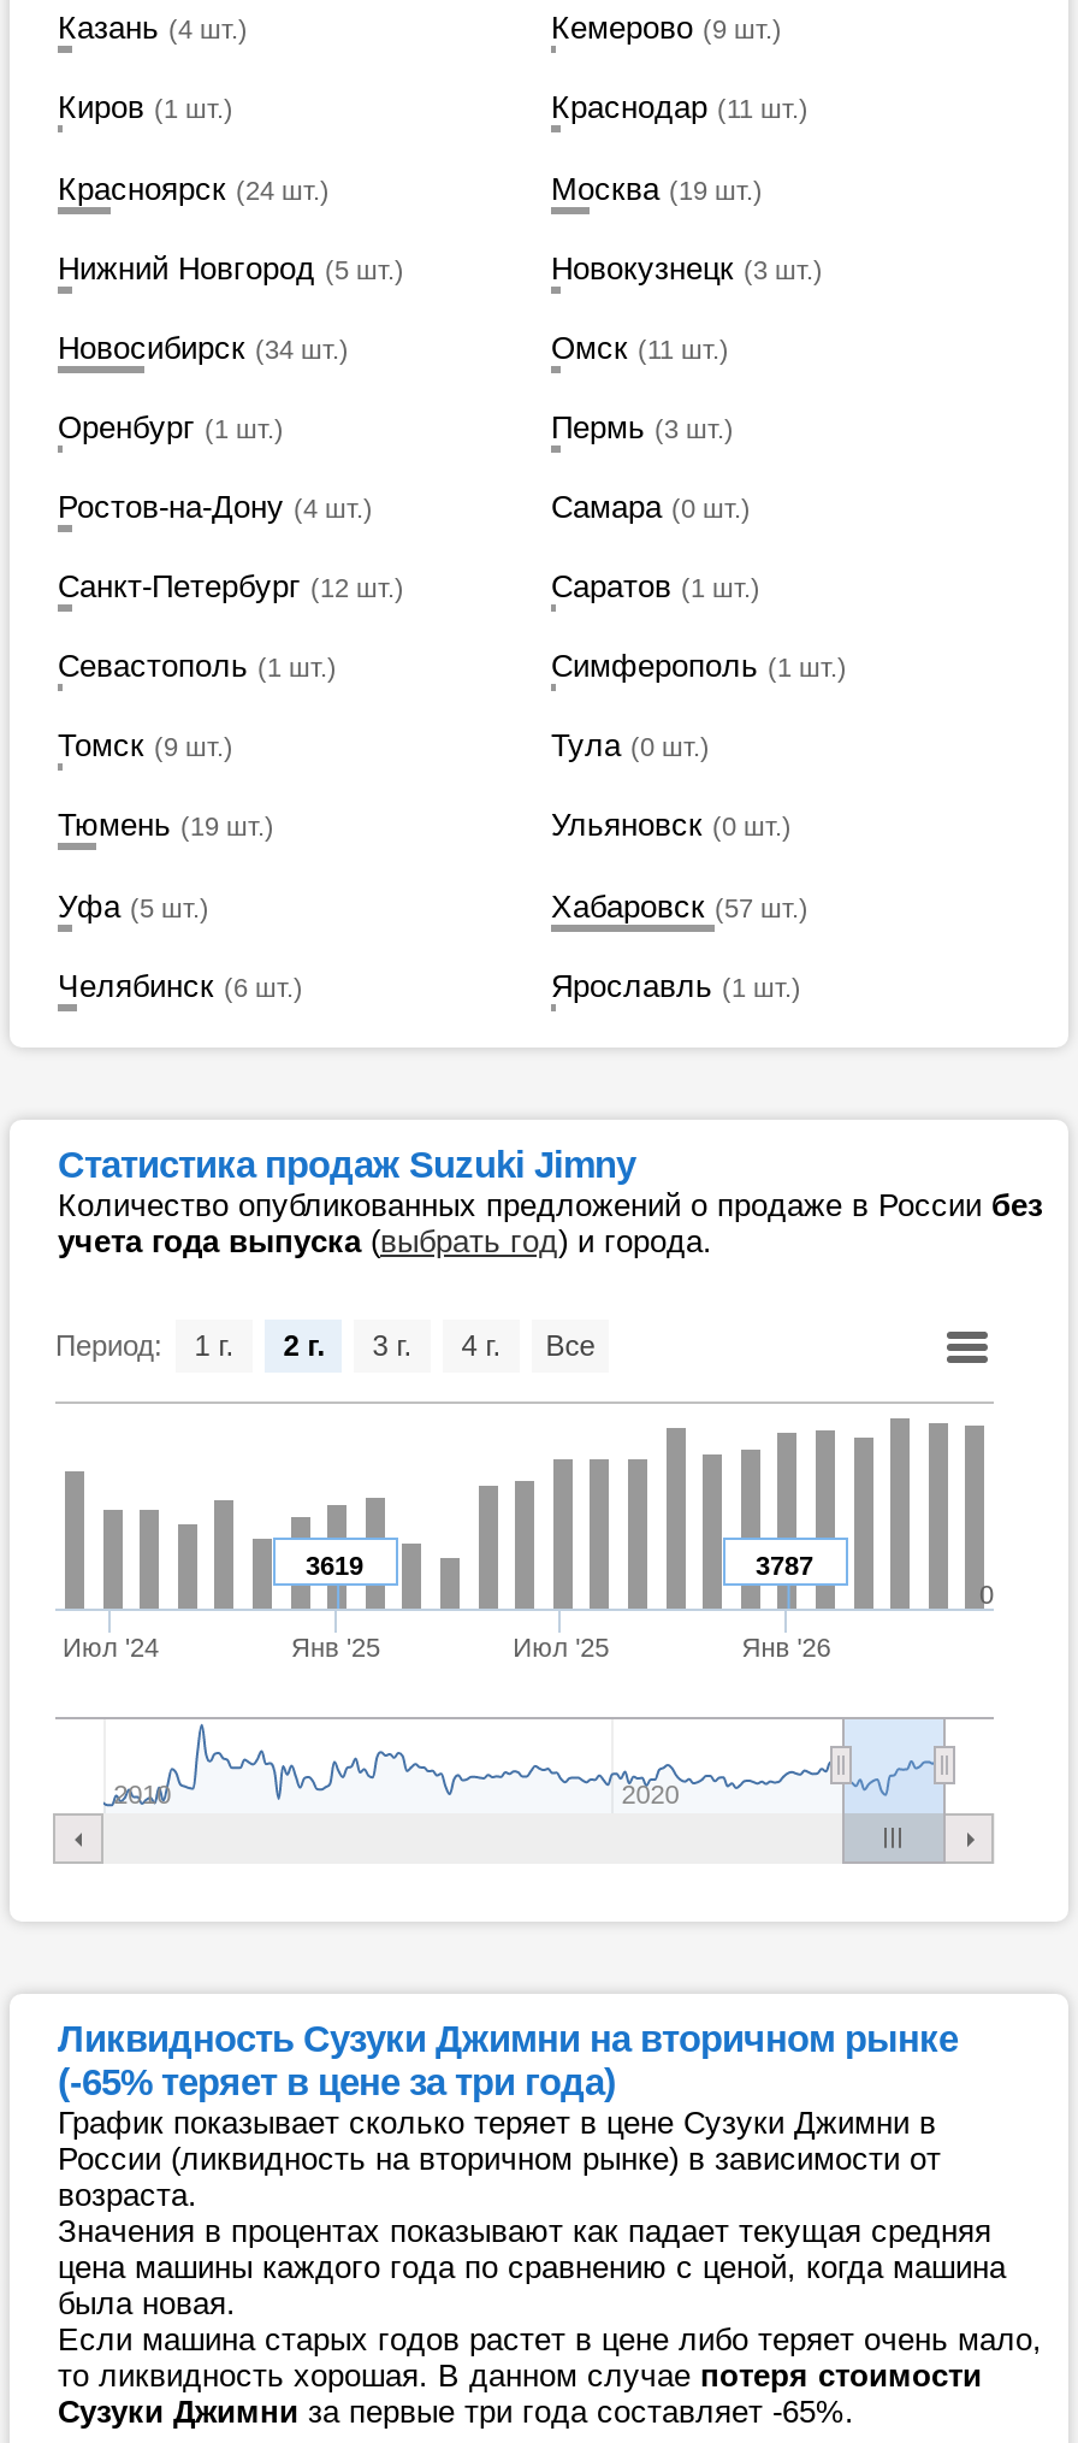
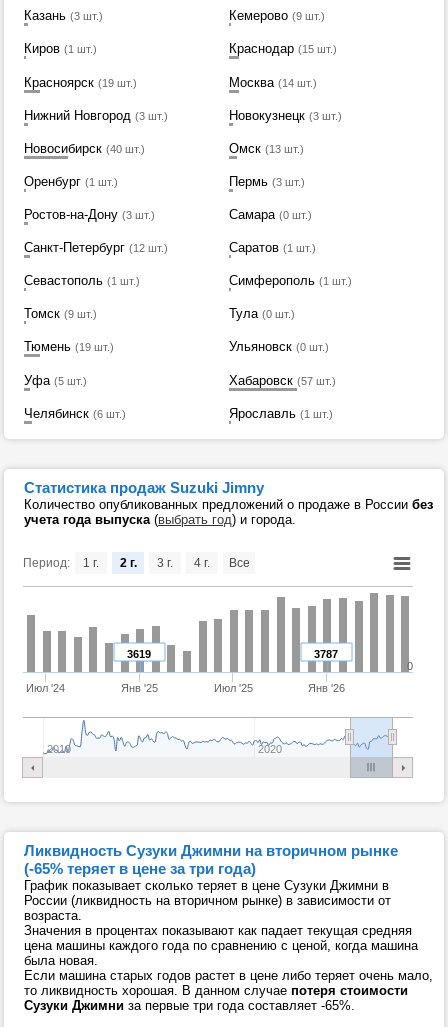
[58,10,248,46] Казань (4 шт.) -> [24,8,103,23] Казань (3 шт.)
[551,90,808,126] Краснодар (11 шт.) -> [229,41,337,56] Краснодар (15 шт.)
[58,170,330,206] Красноярск (24 шт.) -> [24,74,137,89] Красноярск (19 шт.)
[551,170,763,206] Москва (19 шт.) -> [229,74,317,89] Москва (14 шт.)
[58,250,404,286] Нижний Новгород (5 шт.) -> [24,108,168,123] Нижний Новгород (3 шт.)
[58,329,349,366] Новосибирск (34 шт.) -> [24,141,145,156] Новосибирск (40 шт.)
[551,329,729,366] Омск (11 шт.) -> [229,141,304,156] Омск (13 шт.)
[58,489,373,525] Ростов-на-Дону (4 шт.) -> [24,207,155,222] Ростов-на-Дону (3 шт.)

